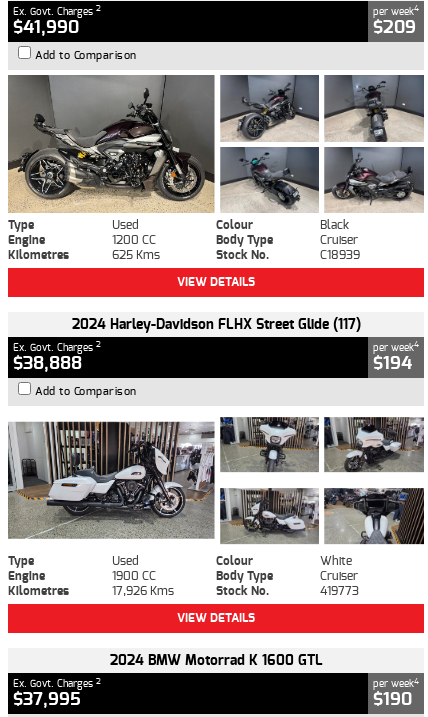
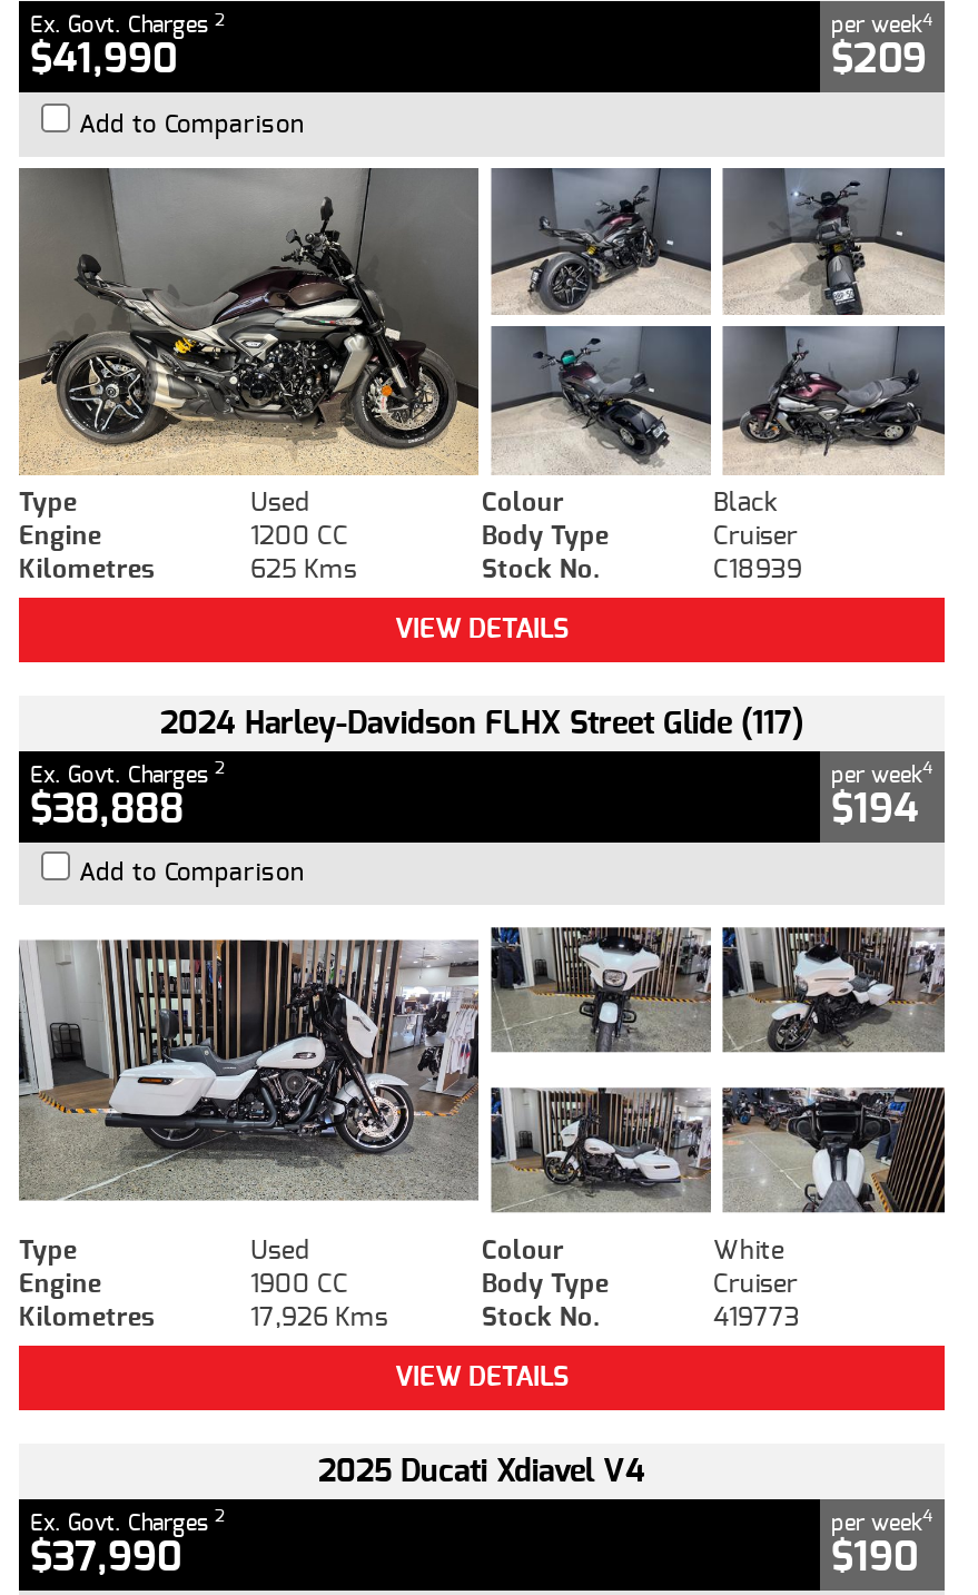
[109,651,322,670] 2024 BMW Motorrad K 1600 GTL -> [318,1450,645,1492] 2025 Ducati Xdiavel V4
[13,687,81,711] $37,995 -> [30,1530,181,1584] $37,990

